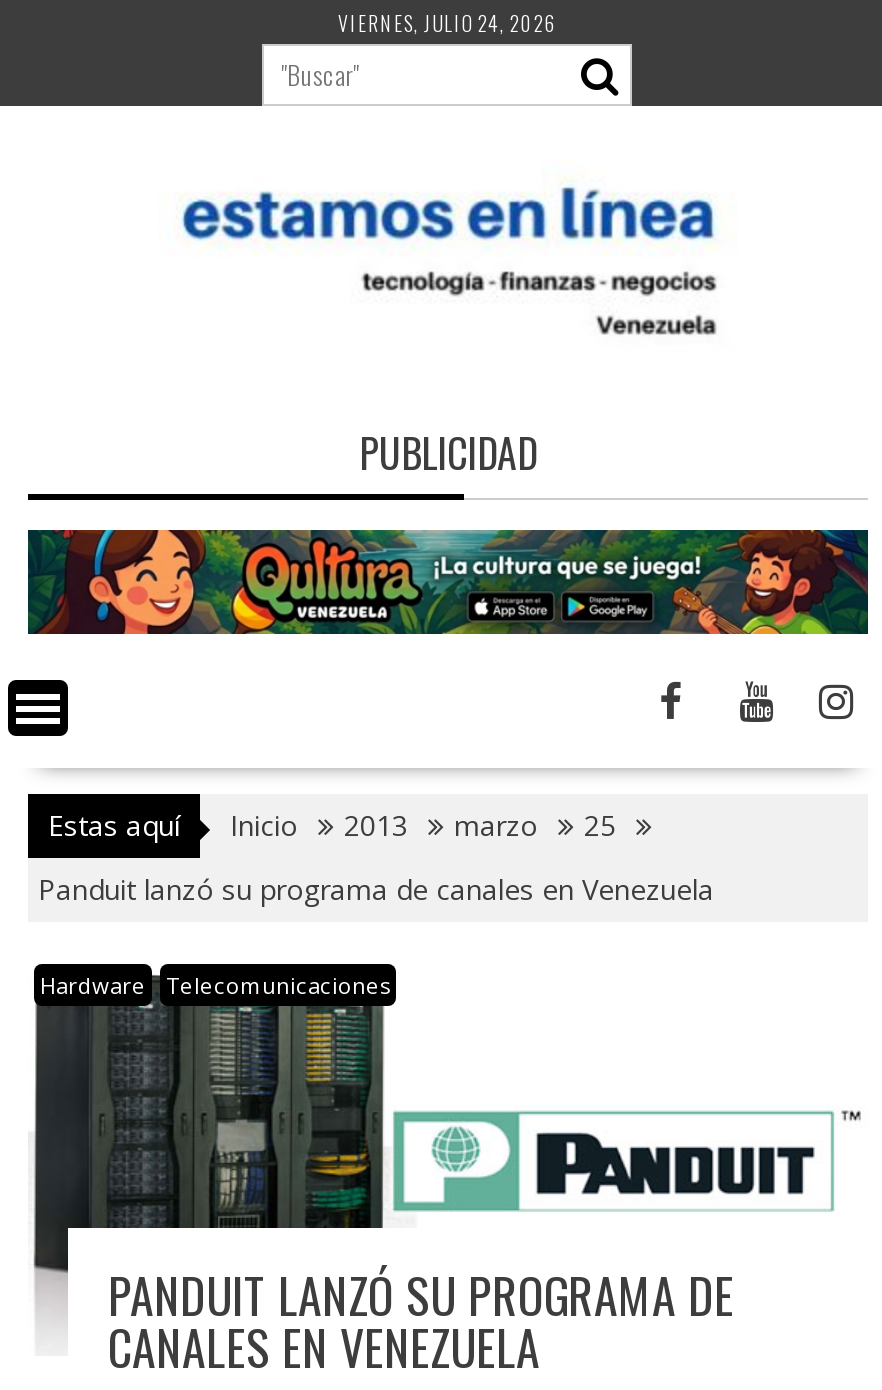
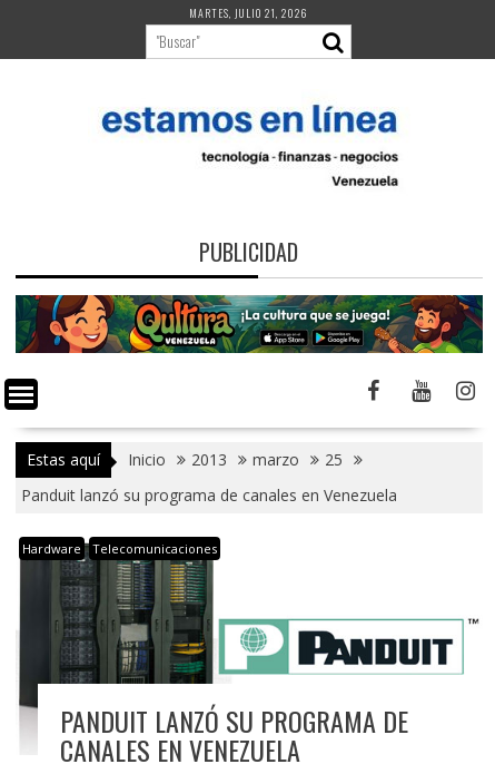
[338,8,558,38] VIERNES, JULIO 24, 2026 -> [190,4,309,21] MARTES, JULIO 21, 2026

